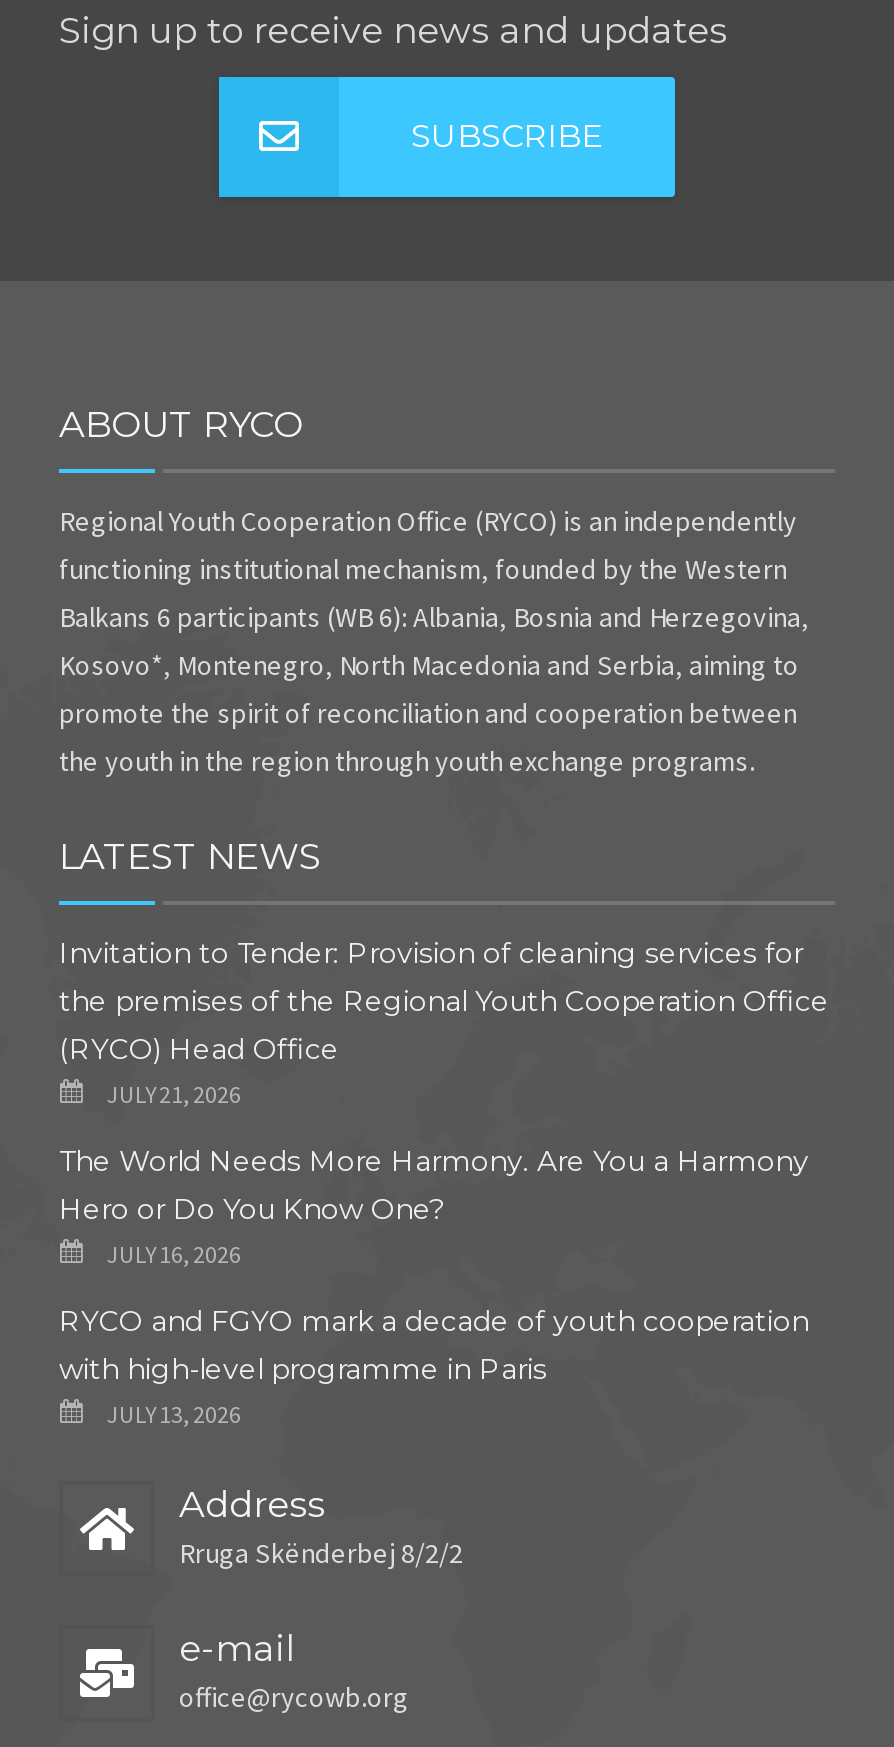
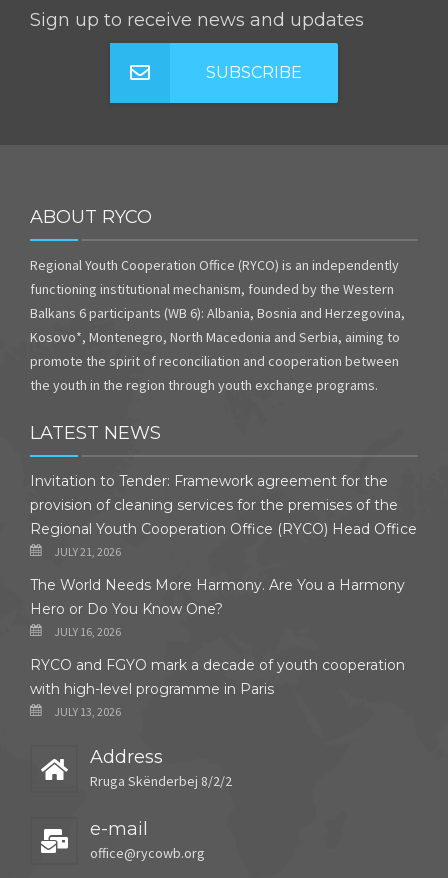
[59,936,829,1068] Invitation to Tender: Provision of cleaning services for | the premises of the Regional Youth Cooperation Office | (RYCO) Head Office -> [30,472,417,538] Invitation to Tender: Framework agreement for the | provision of cleaning services for the premises of the | Regional Youth Cooperation Office (RYCO) Head Office

